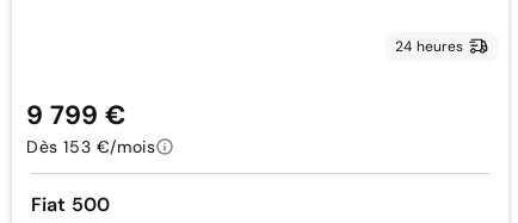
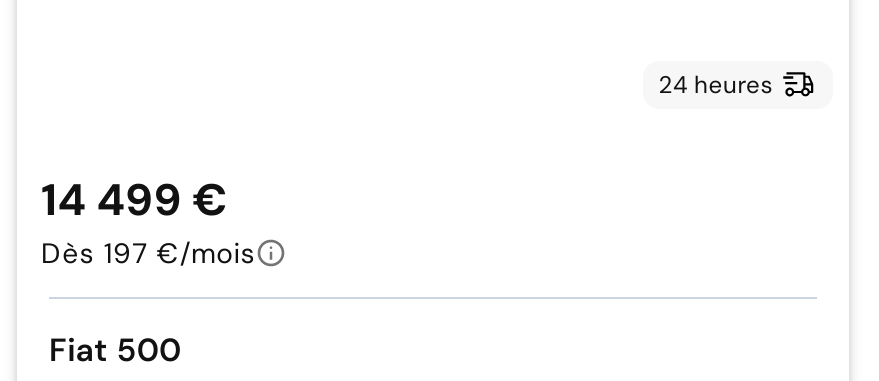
[26,98,156,157] 9 799 € | Dès 153 €/mois -> [41,171,256,271] 14 499 € | Dès 197 €/mois

